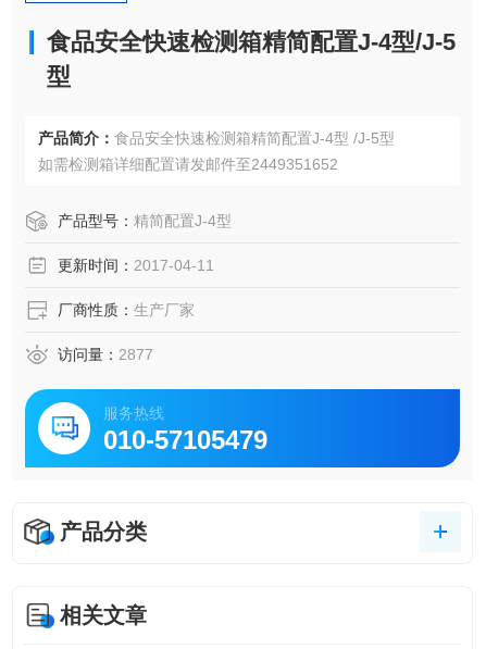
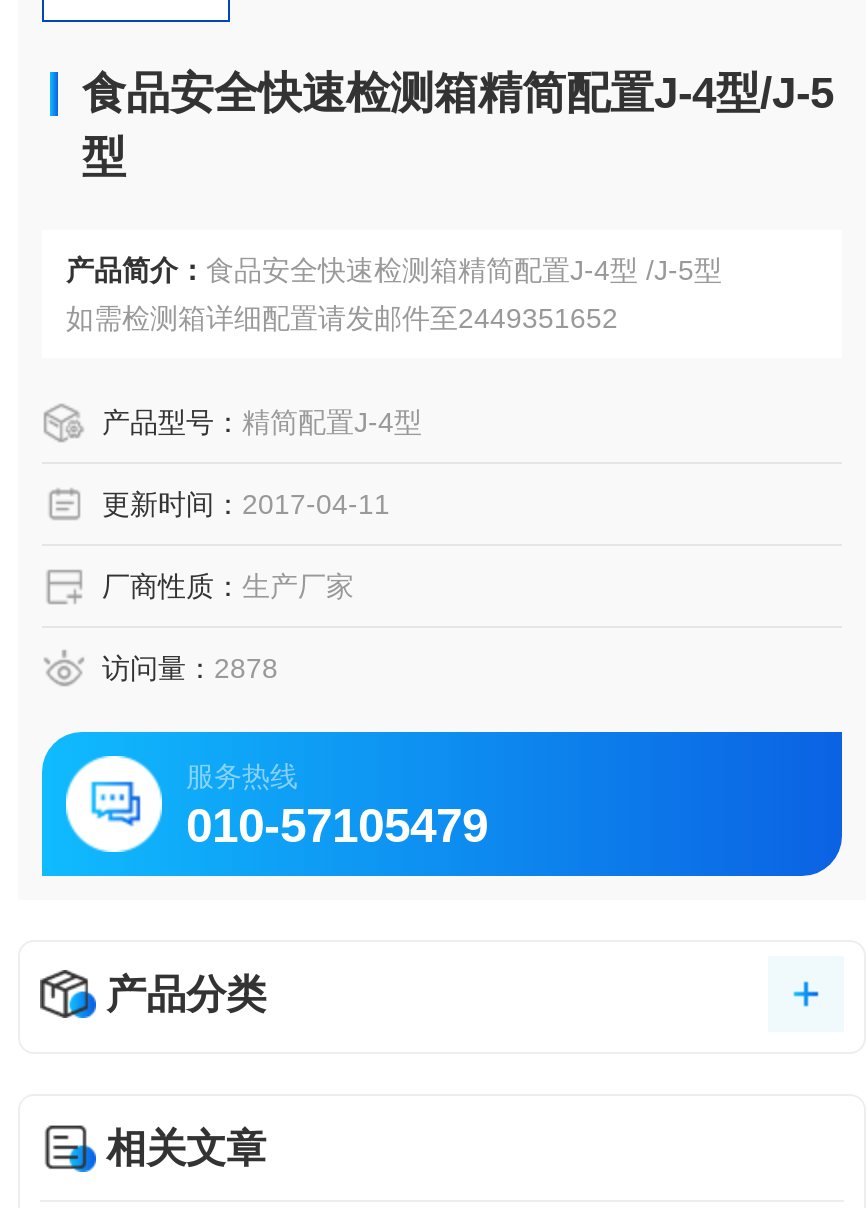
[58,346,153,363] 访问量：2877 -> [102,652,278,684] 访问量：2878

